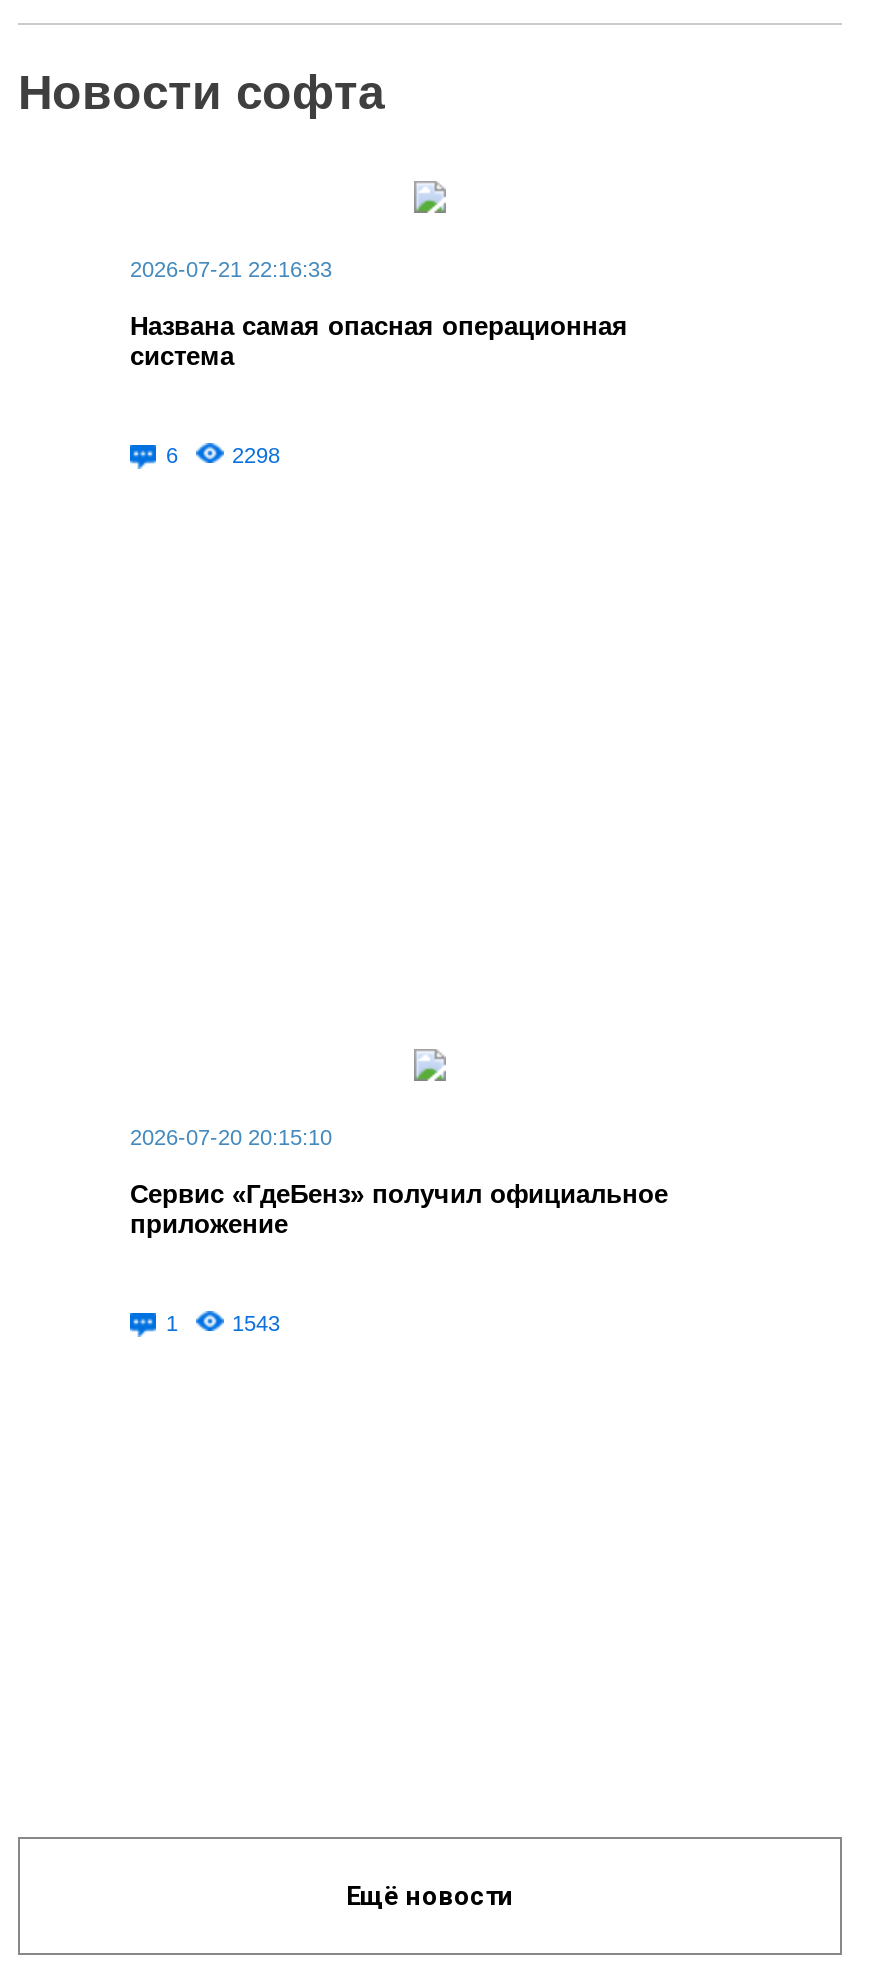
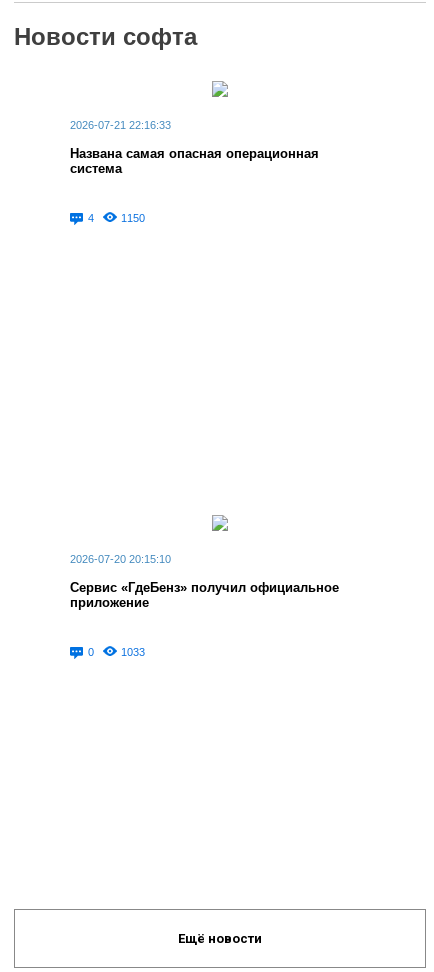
[166,443,178,467] 6 -> [88,212,94,224] 4
[232,443,280,467] 2298 -> [121,212,145,224] 1150
[166,1311,178,1335] 1 -> [88,646,94,658] 0
[232,1311,280,1335] 1543 -> [121,646,145,658] 1033

